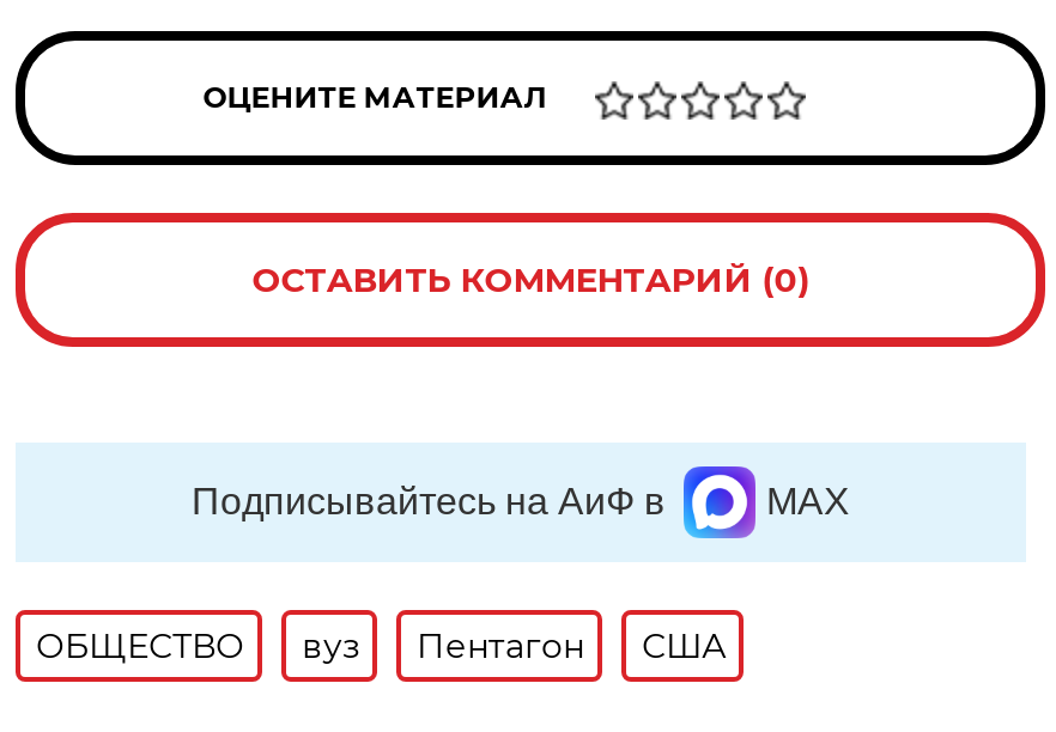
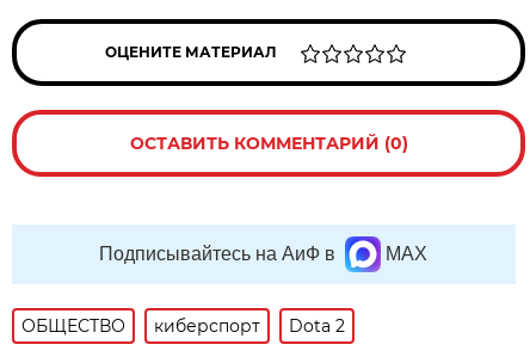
[301,624,725,667] вуз | Пентагон | США -> [154,315,345,337] киберспорт | Dota 2

